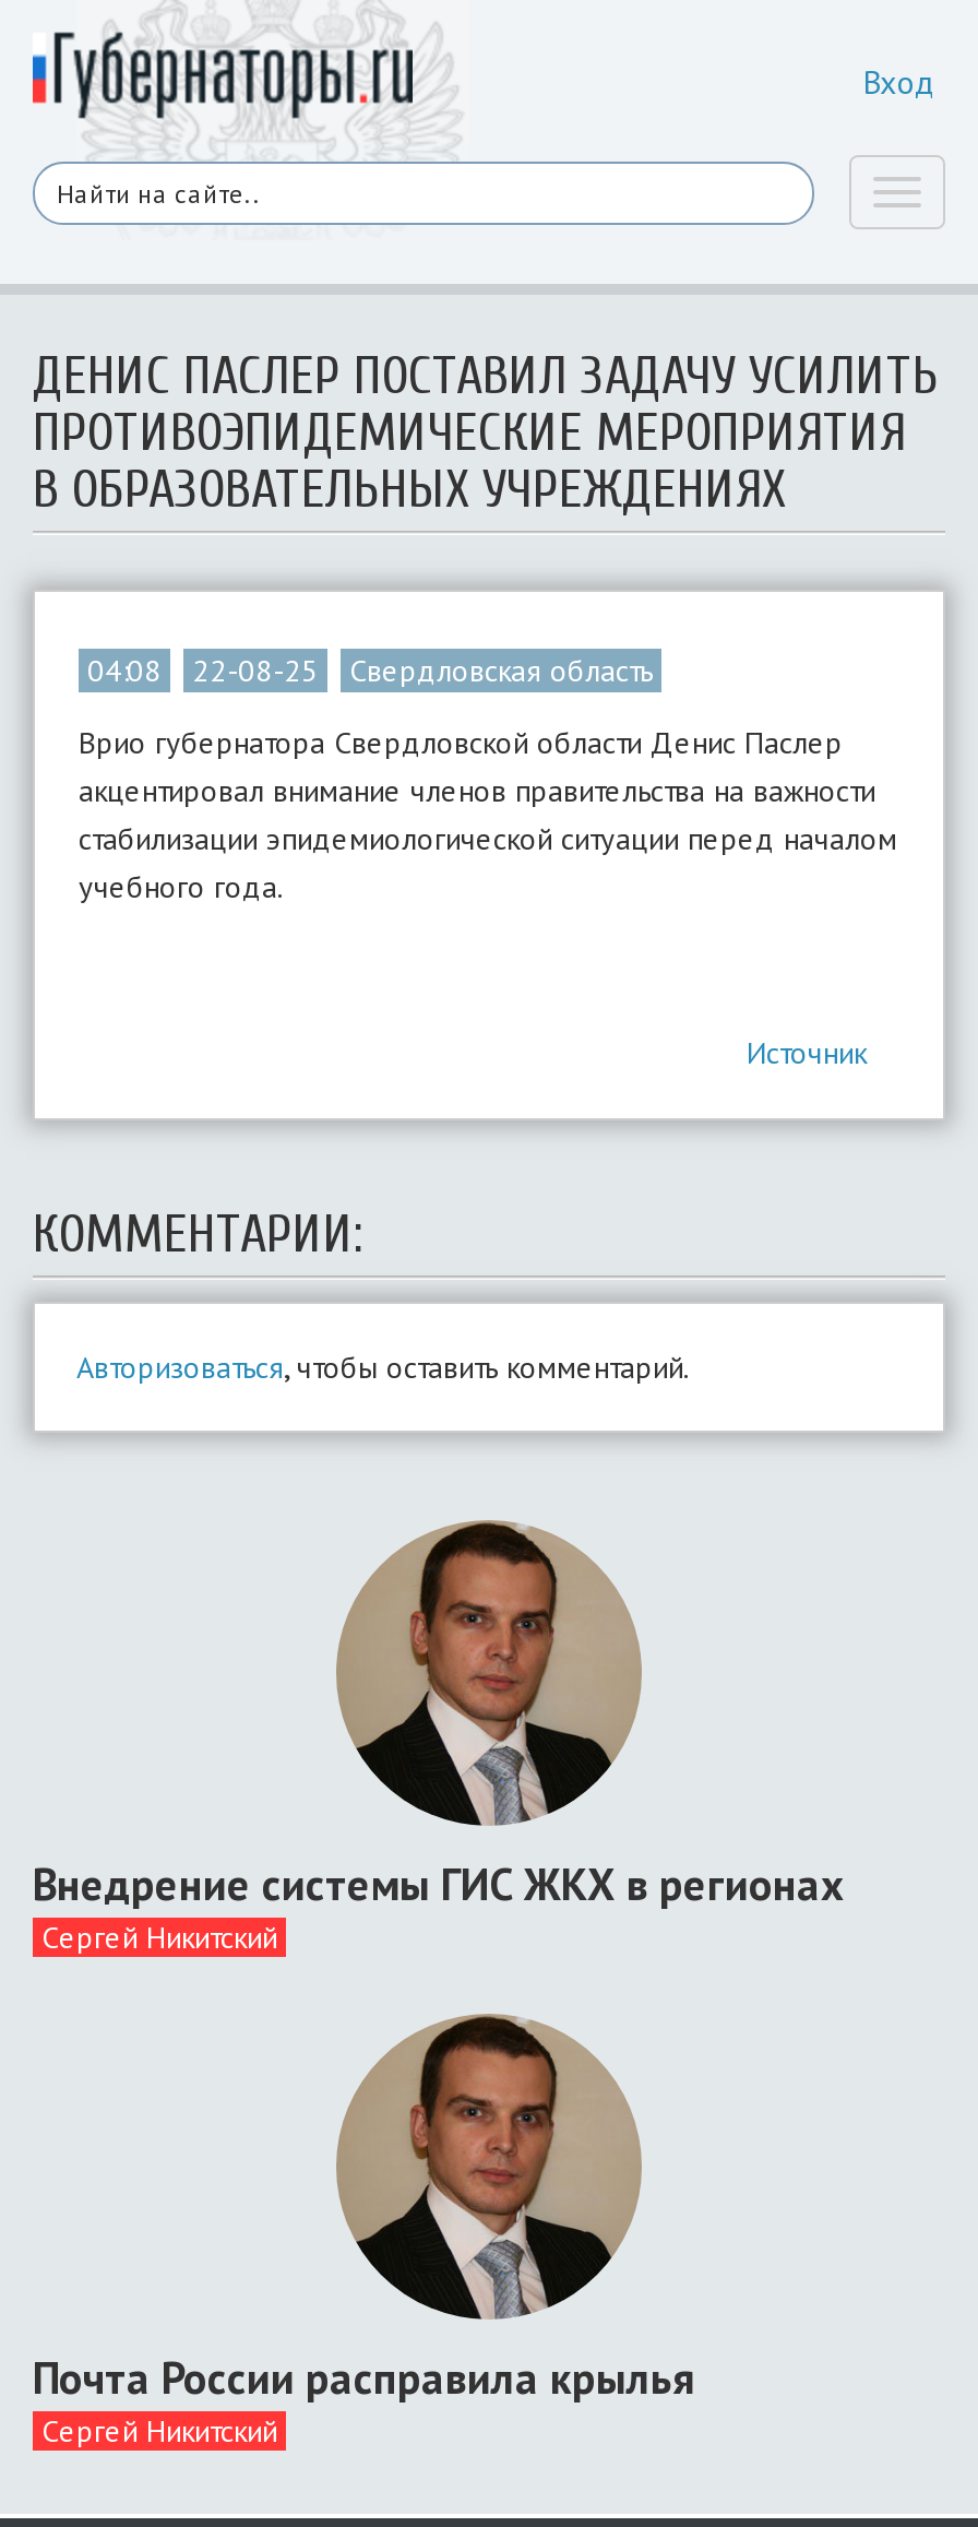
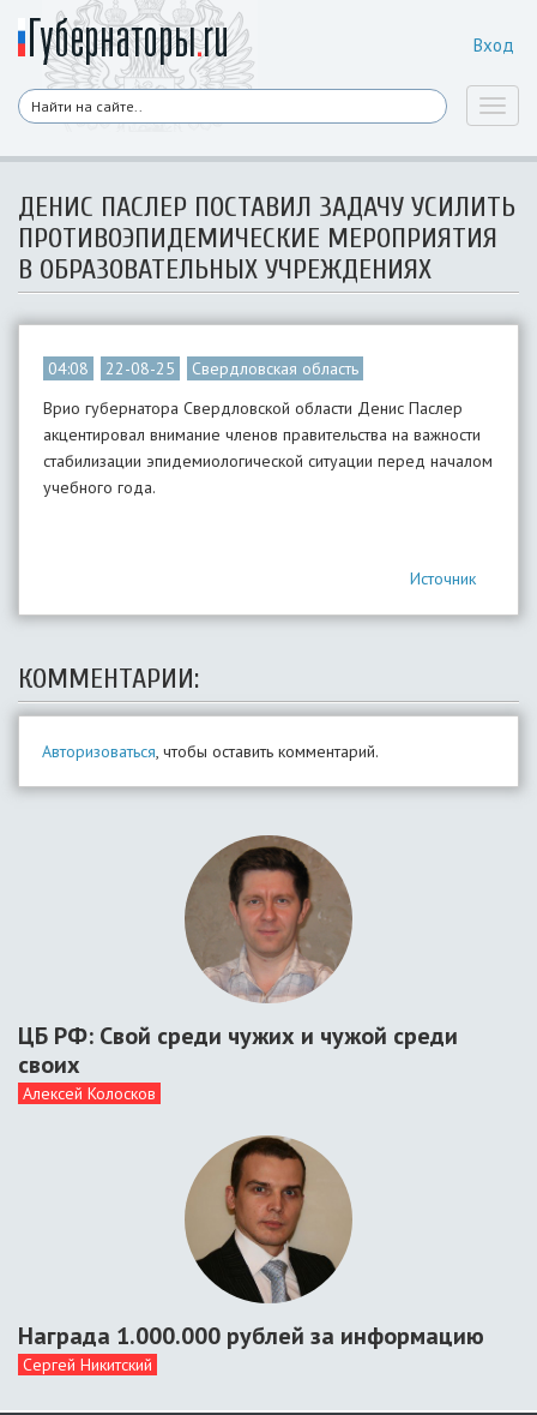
[33,1524,845,1957] [image] | Внедрение системы ГИС ЖКХ в регионах | Сергей Никитский -> [18,838,458,1104] [image] | ЦБ РФ: Свой среди чужих и чужой среди | своих | Алексей Колосков
[33,2350,694,2407] Почта России расправила крылья -> [18,1320,484,1351] Награда 1.000.000 рублей за информацию

